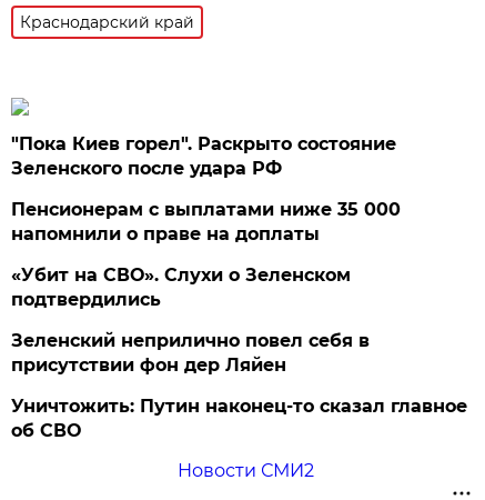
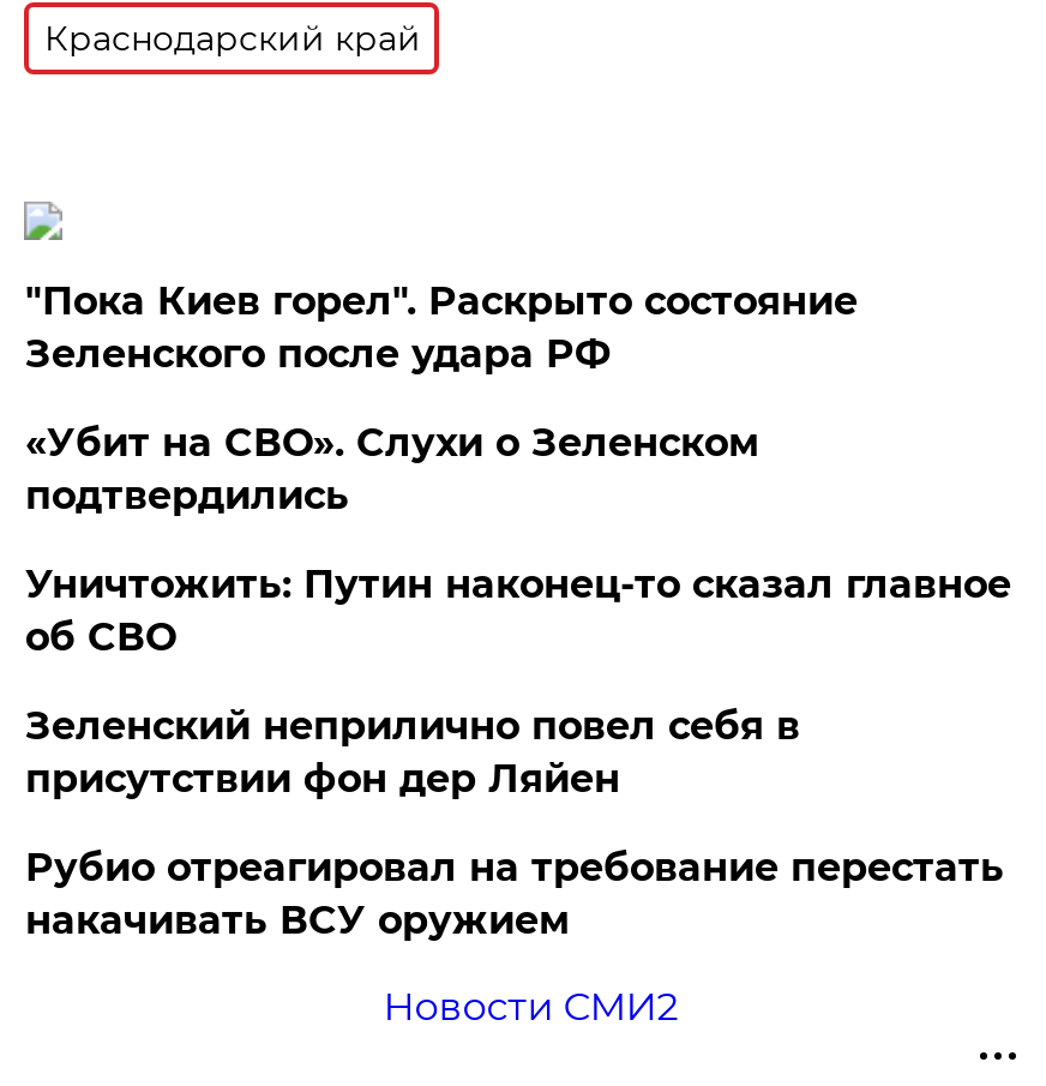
[12,199,401,244] Пенсионерам с выплатами ниже 35 000 | напомнили о праве на доплаты -> none
moved [12,264,351,310] -> [25,420,759,518]: «Убит на СВО». Слухи о Зеленском | подтвердились
none -> [25,845,1004,943] Рубио отреагировал на требование перестать | накачивать ВСУ оружием
moved [12,396,468,441] -> [25,562,1011,660]: Уничтожить: Путин наконец-то сказал главное | об СВО

